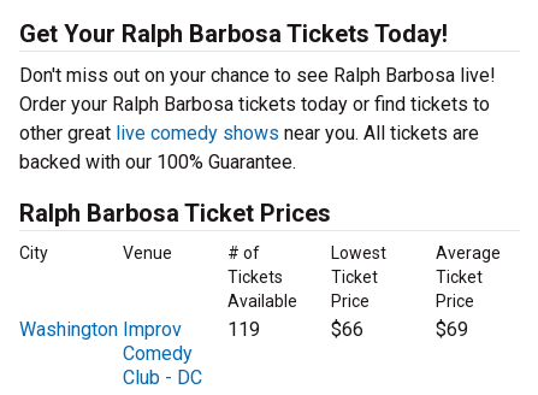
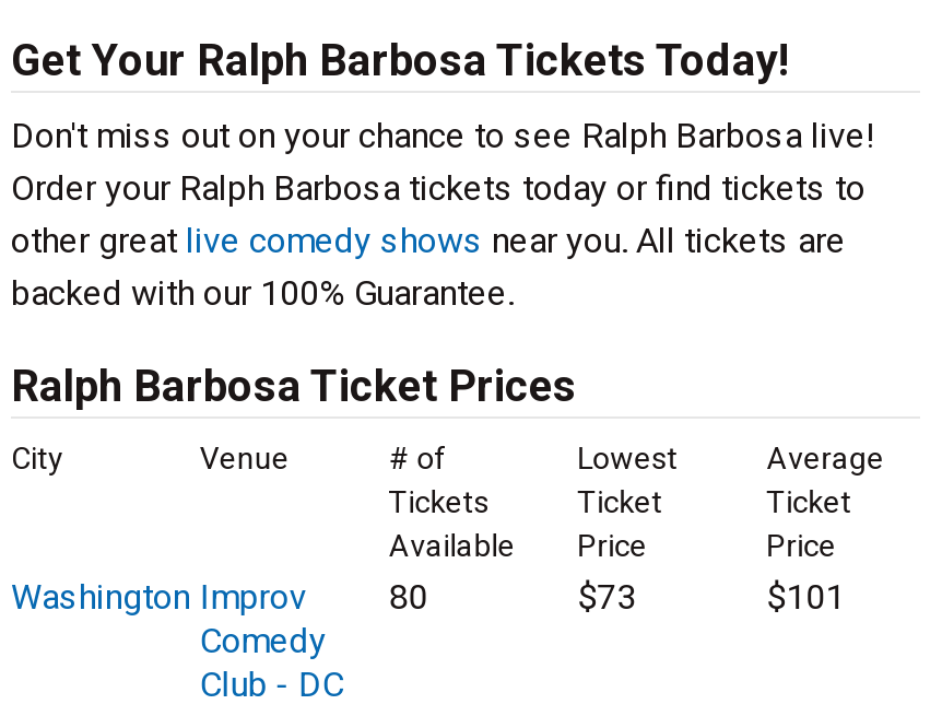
[19,318,260,341] Washington Improv 119 -> [11,576,428,618] Washington Improv 80
[331,318,364,341] $66 -> [577,576,636,618] $73
[435,318,468,341] $69 -> [766,576,845,618] $101

